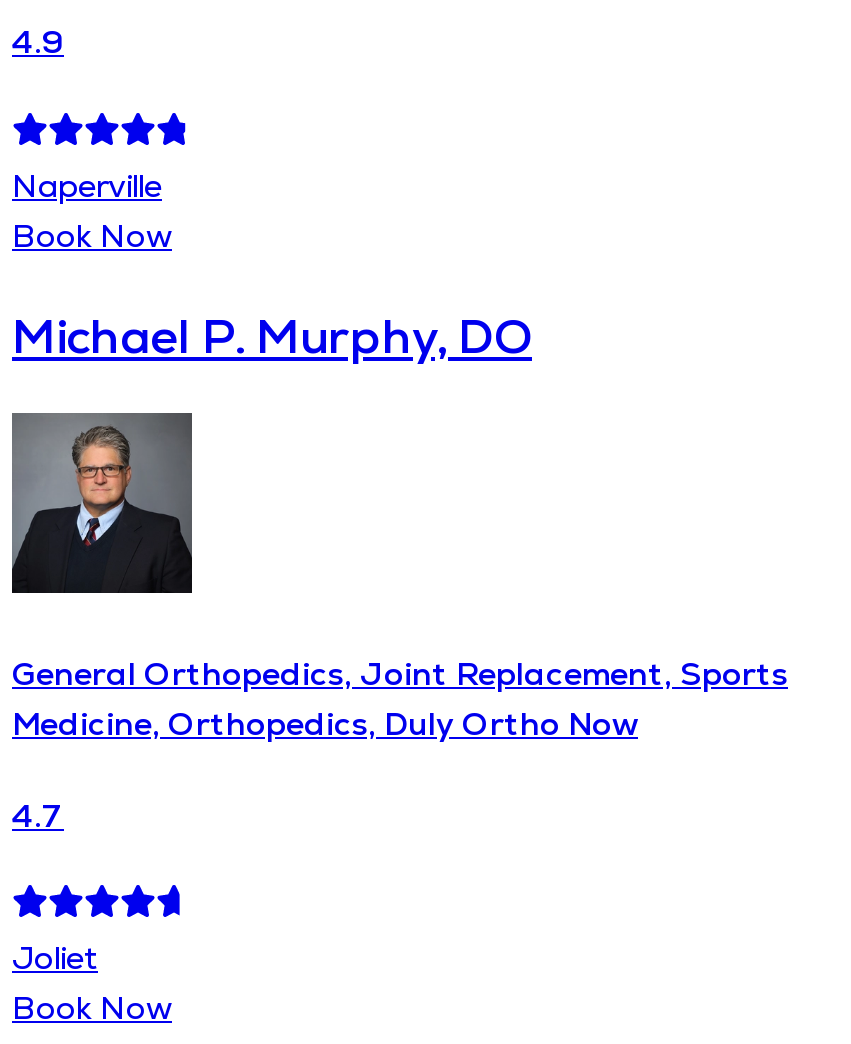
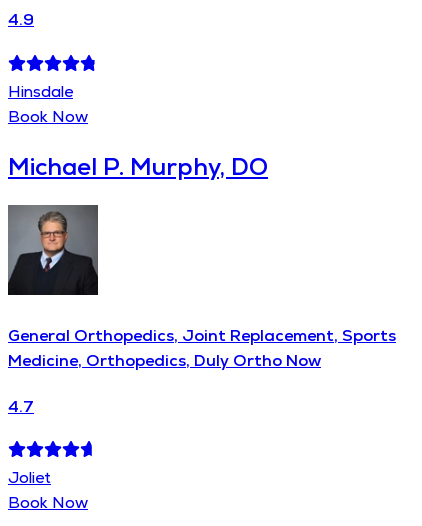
[12,164,162,206] Naperville -> [8,81,73,102] Hinsdale

